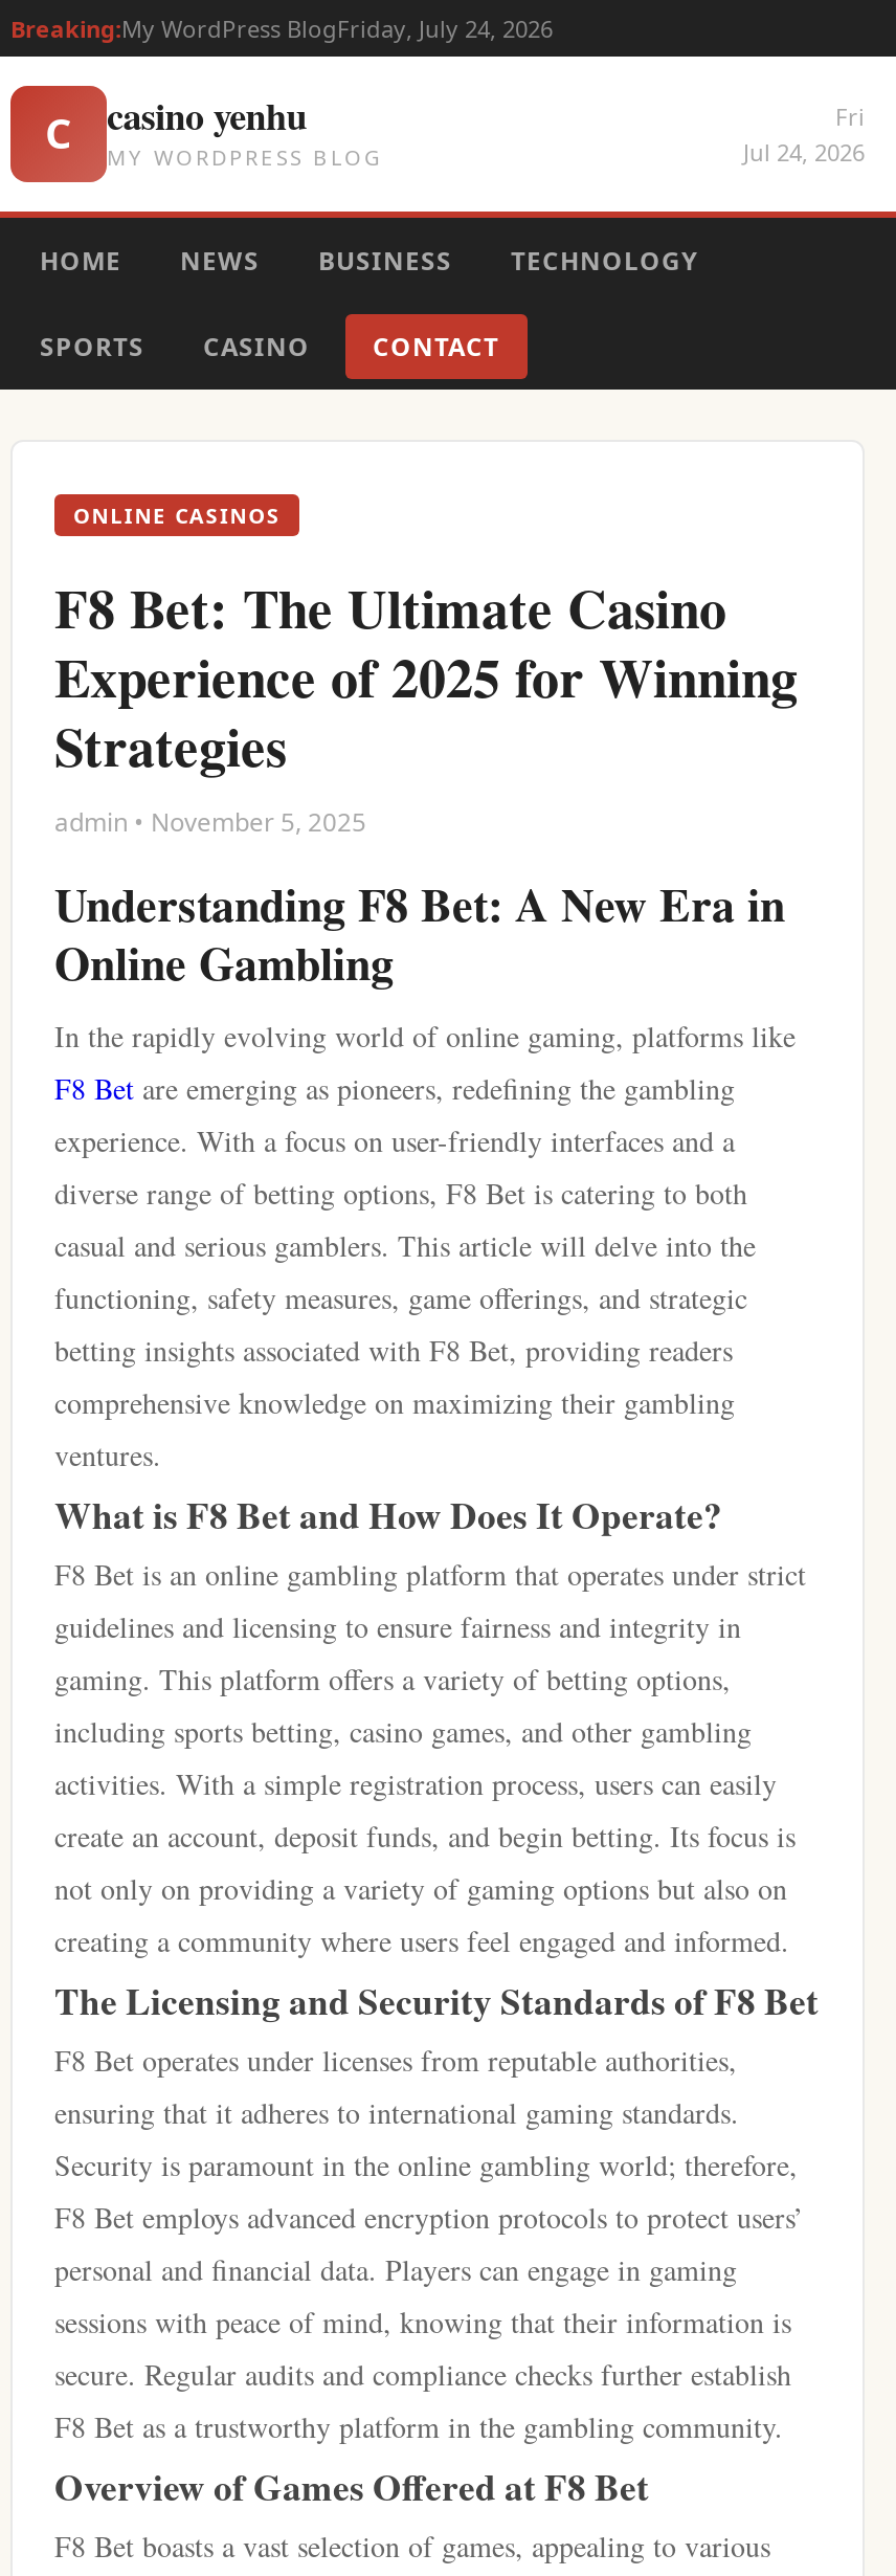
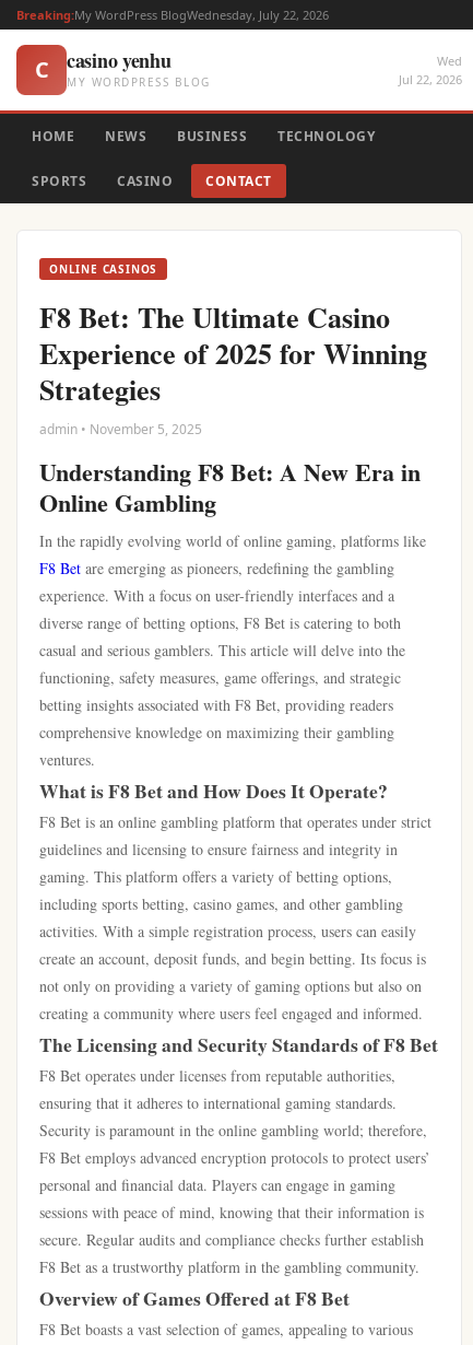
[10,13,553,44] Breaking:My WordPress BlogFriday, July 24, 2026 -> [16,7,329,23] Breaking:My WordPress BlogWednesday, July 22, 2026
[743,101,865,168] Fri | Jul 24, 2026 -> [399,52,462,87] Wed | Jul 22, 2026

